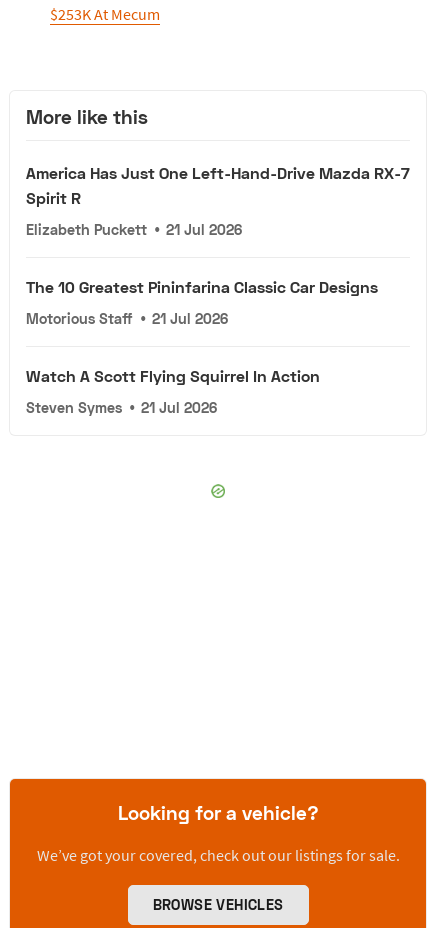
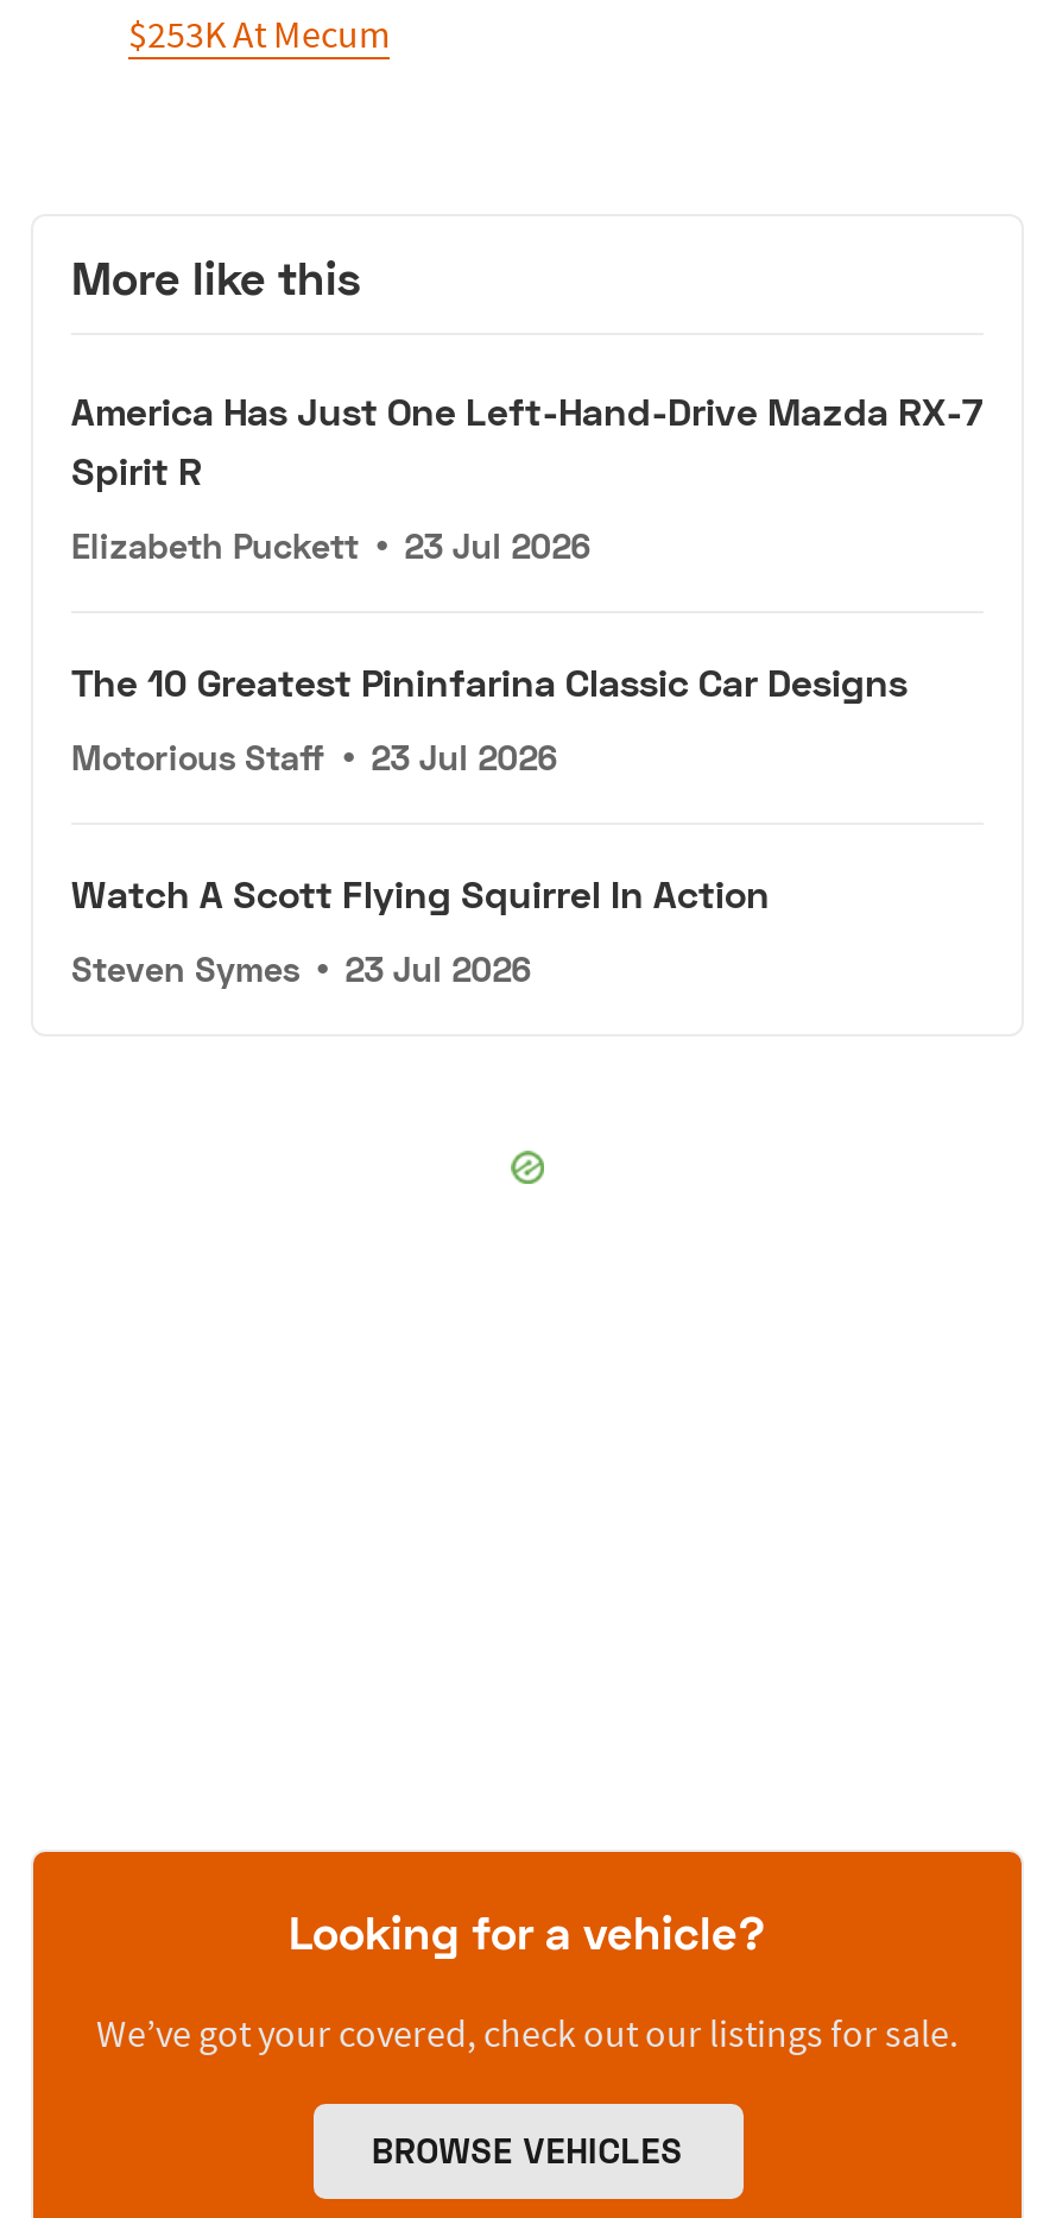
[26,221,242,238] Elizabeth Puckett • 21 Jul 2026 -> [71,526,590,567] Elizabeth Puckett • 23 Jul 2026
[26,310,228,327] Motorious Staff • 21 Jul 2026 -> [71,738,556,778] Motorious Staff • 23 Jul 2026
[26,399,217,416] Steven Symes • 21 Jul 2026 -> [71,949,530,990] Steven Symes • 23 Jul 2026

